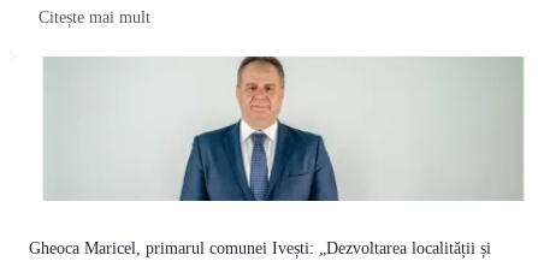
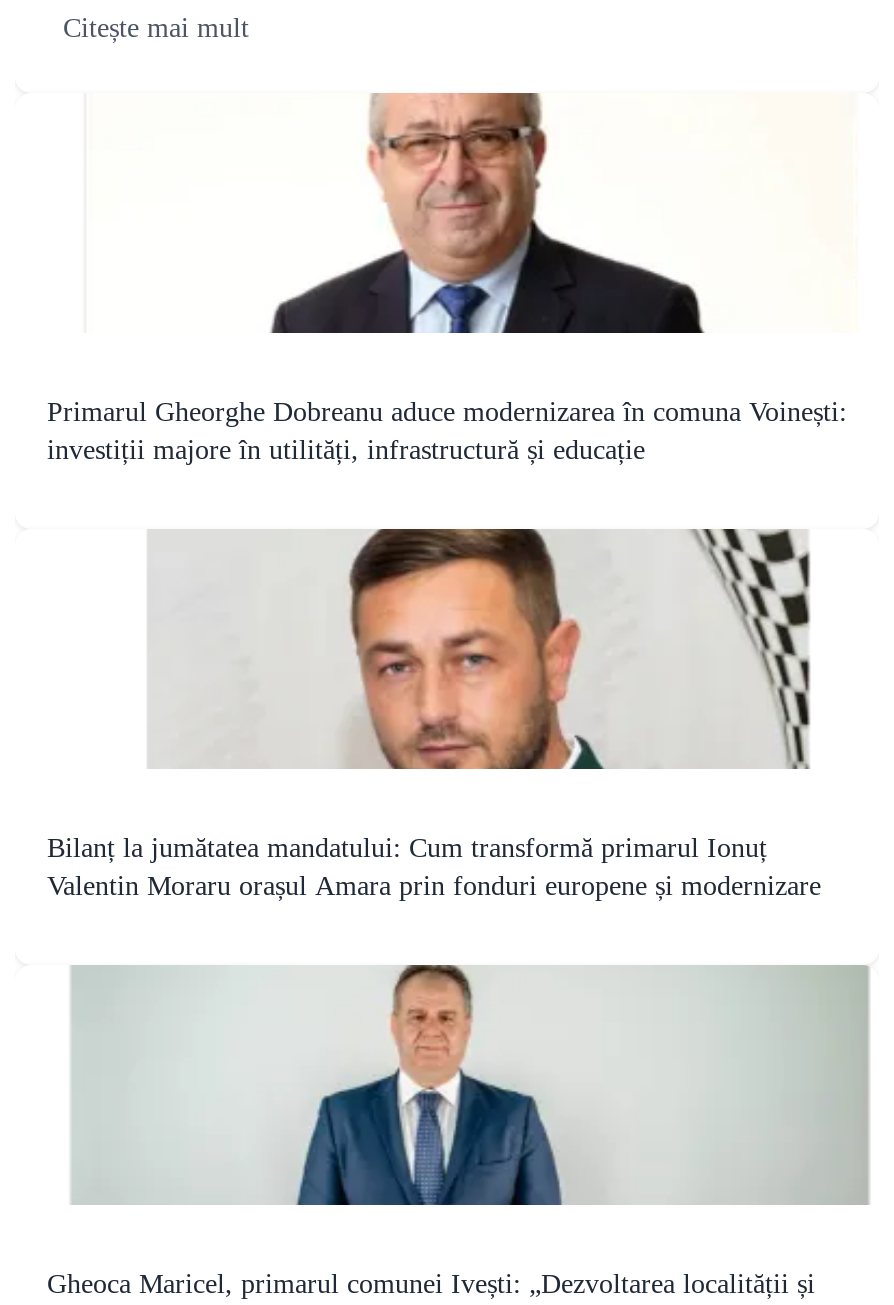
none -> [47,91,847,466] [image] | Primarul Gheorghe Dobreanu aduce modernizarea în comuna Voinești: | investiții majore în utilități, infrastructură și educație
none -> [47,527,821,902] [image] | Bilanț la jumătatea mandatului: Cum transformă primarul Ionuț | Valentin Moraru orașul Amara prin fonduri europene și modernizare

